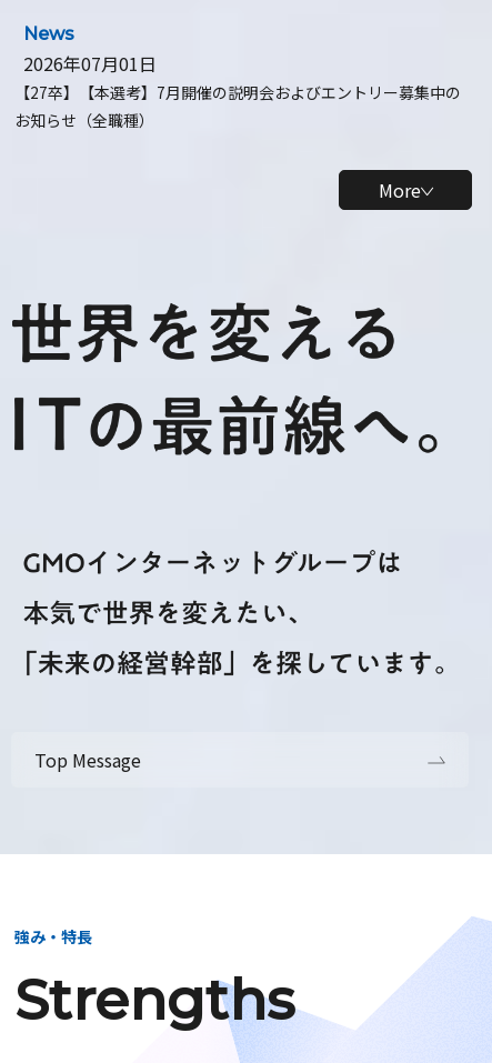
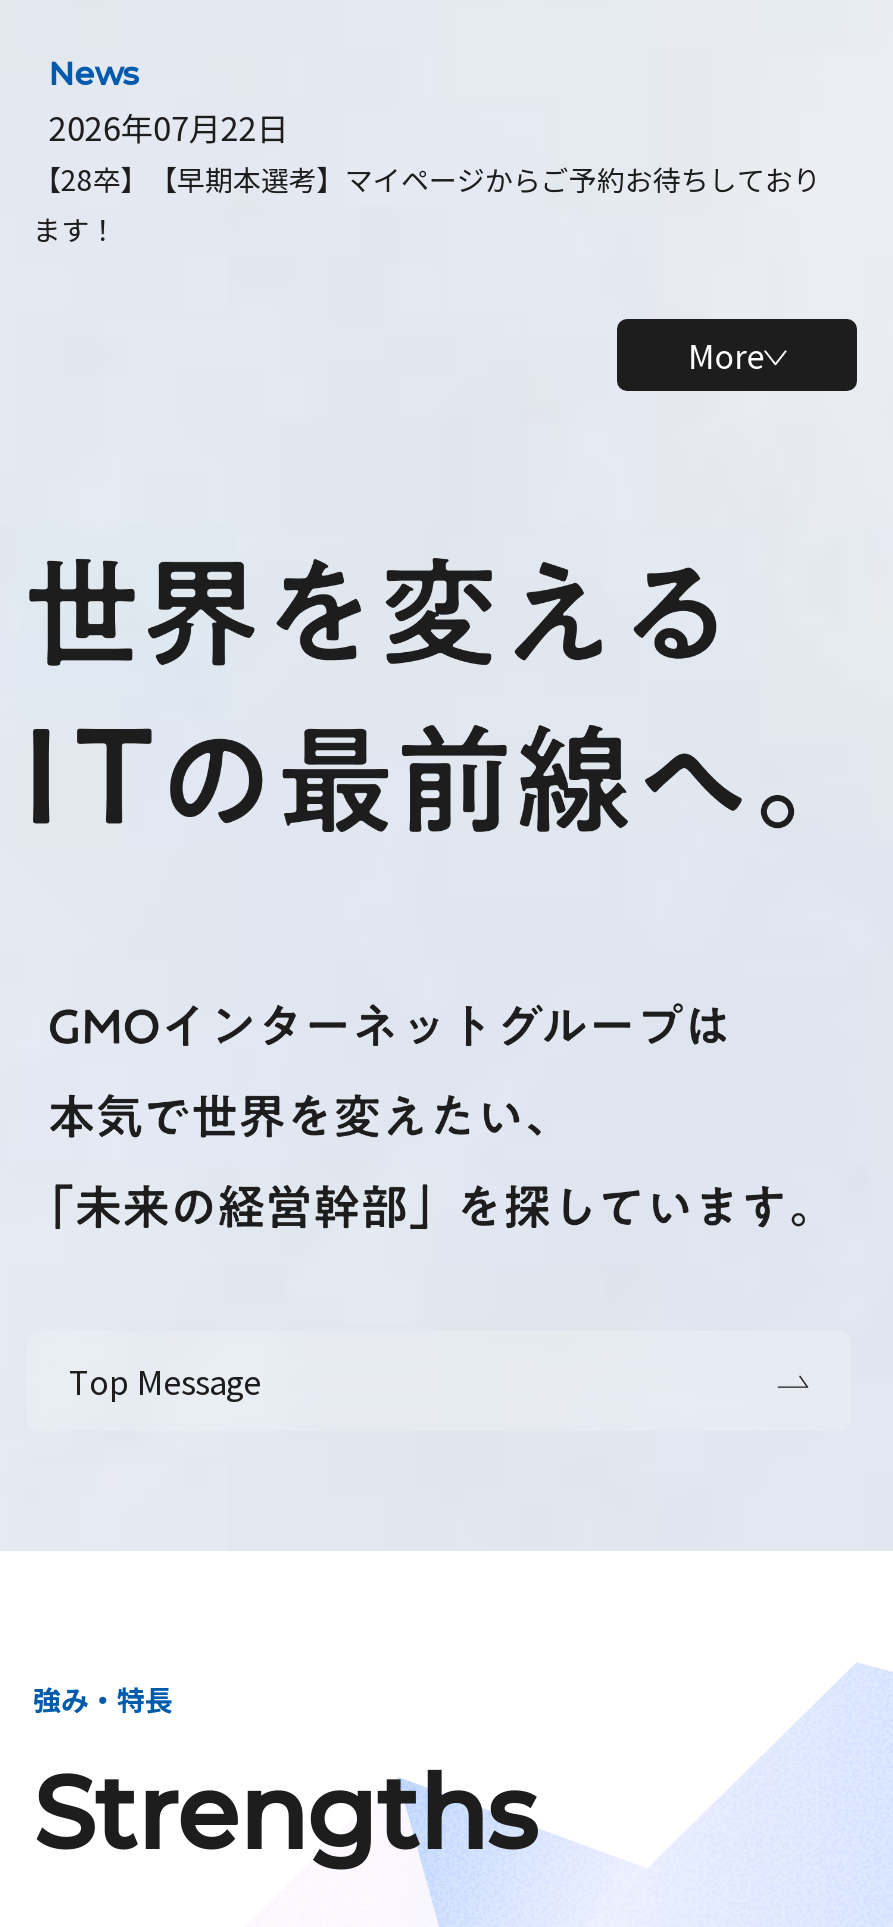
[14,50,461,131] 2026年07月01日 | 【27卒】【本選考】7月開催の説明会およびエントリー募集中の | お知らせ（全職種） -> [33,103,821,249] 2026年07月22日 | 【28卒】【早期本選考】マイページからご予約お待ちしており | ます！

